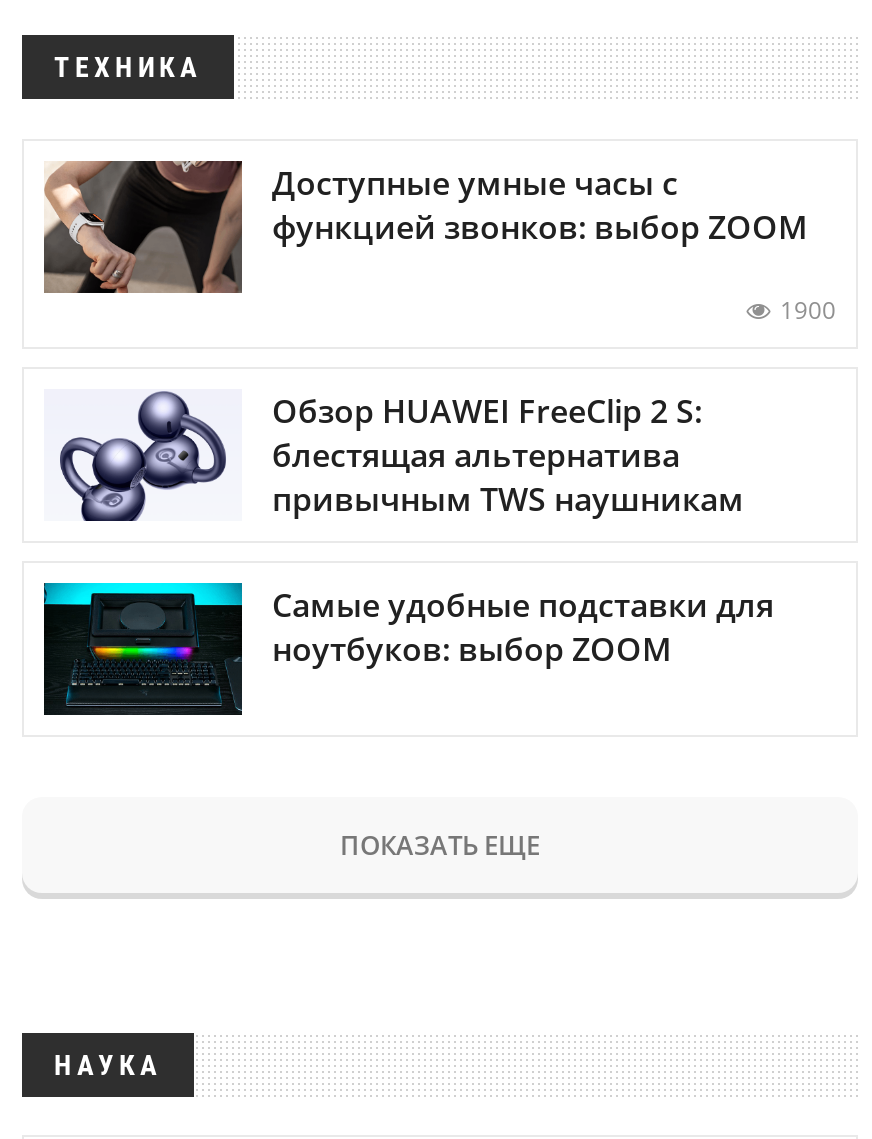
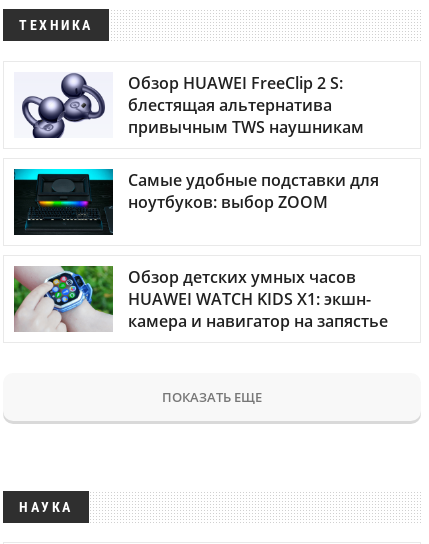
[42,159,836,326] [image] | Доступные умные часы с | функцией звонков: выбор ZOOM | 1900 -> none
moved [56,389,774,671] -> [20,72,379,213]: [image] | Обзор HUAWEI FreeClip 2 S: | блестящая альтернатива | привычным TWS наушникам | Самые удобные подставки для | ноутбуков: выбор ZOOM
none -> [13,265,388,333] [image] | Обзор детских умных часов | HUAWEI WATCH KIDS X1: экшн- | камера и навигатор на запястье

